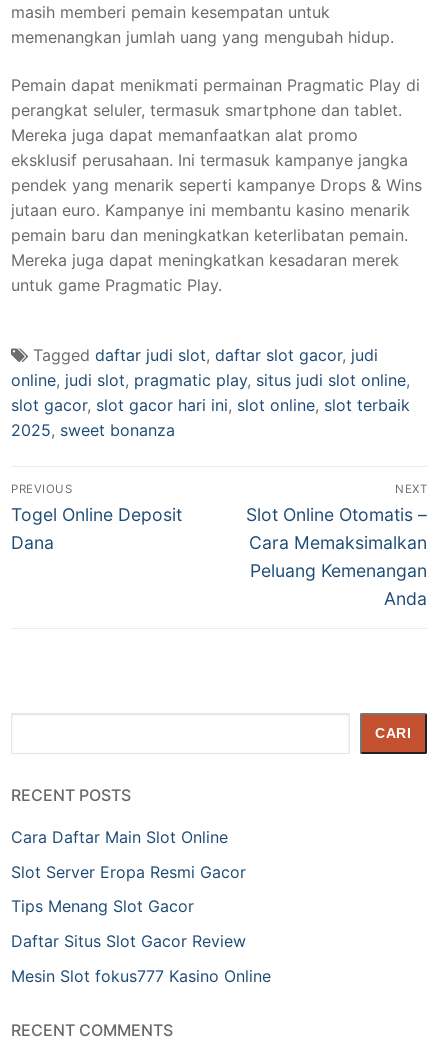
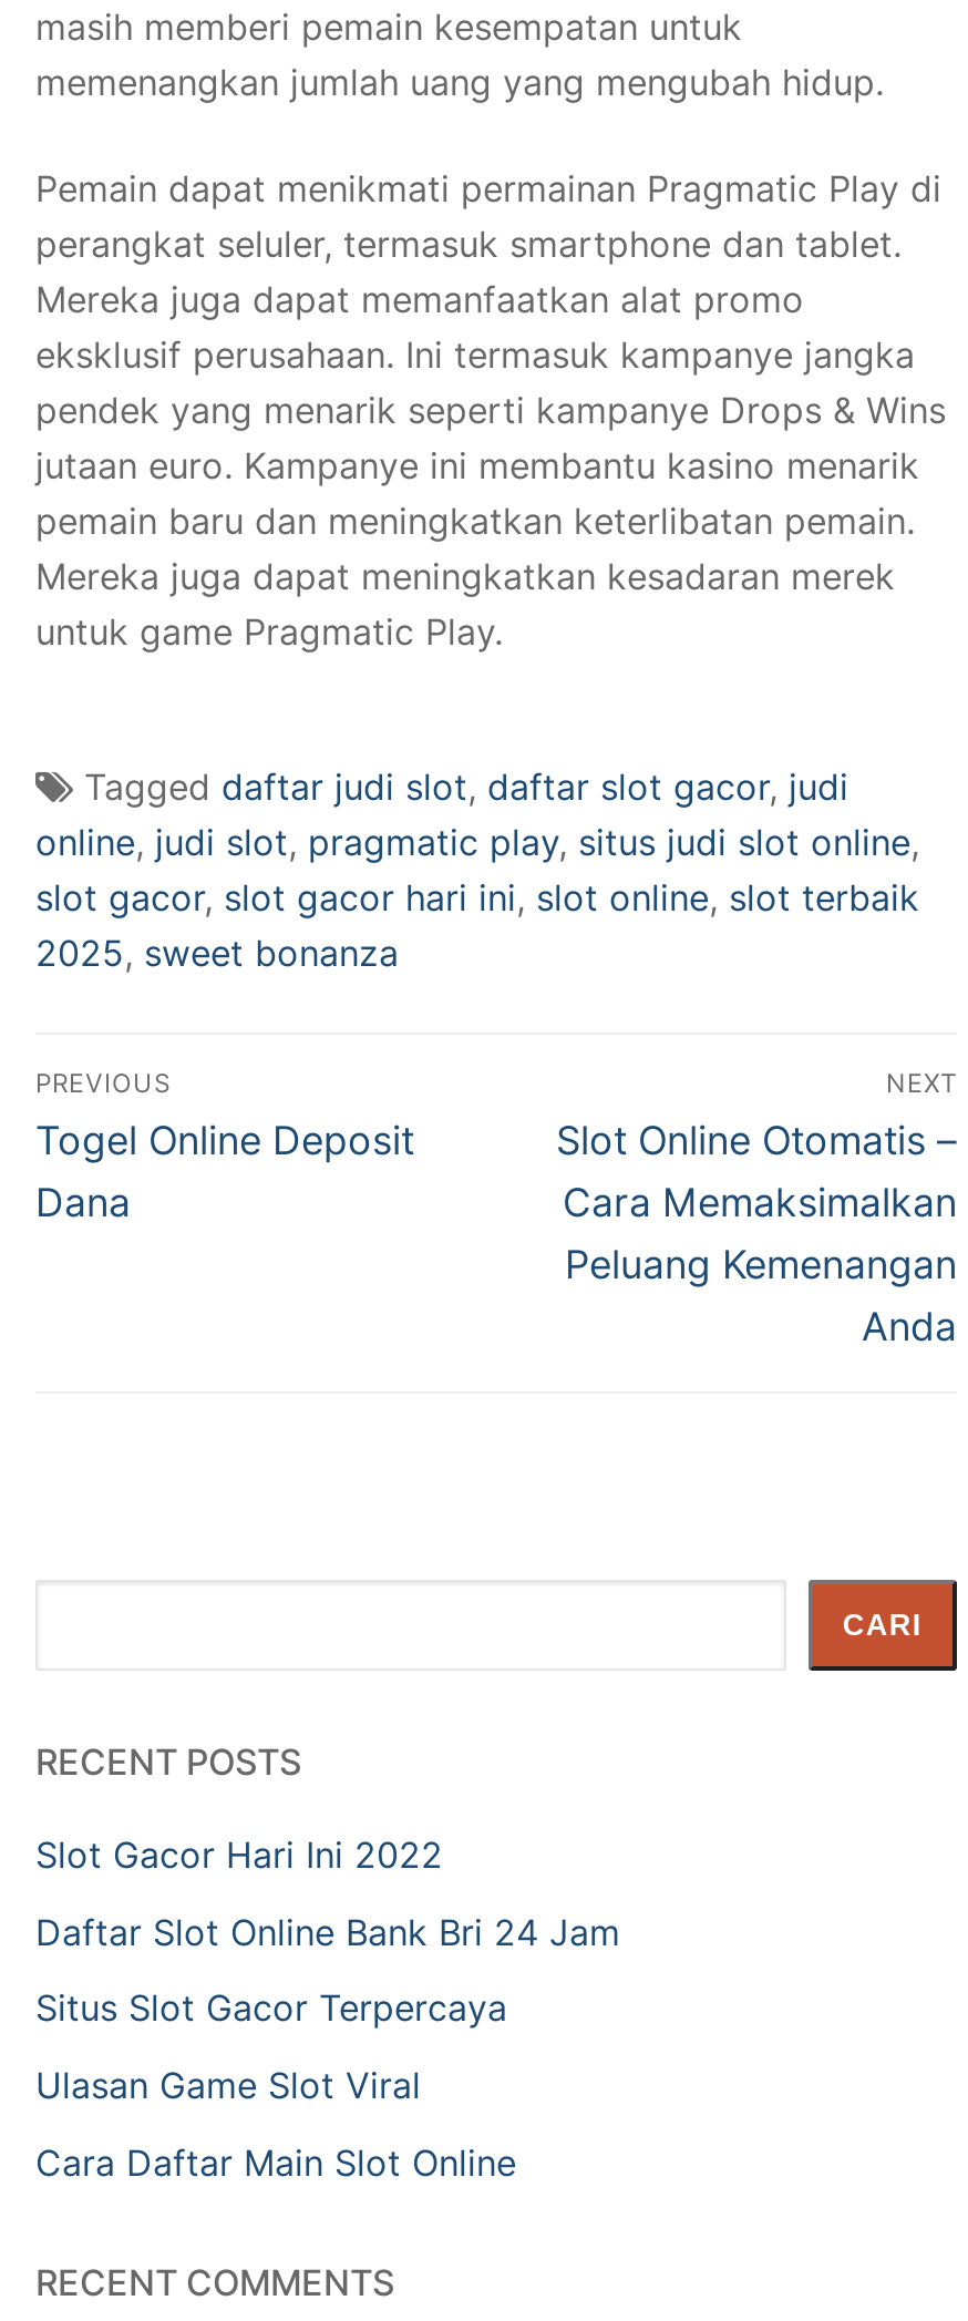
none -> [35,1833,620,2107] Slot Gacor Hari Ini 2022 | Daftar Slot Online Bank Bri 24 Jam | Situs Slot Gacor Terpercaya | Ulasan Game Slot Viral
moved [11,827,228,847] -> [35,2140,516,2184]: Cara Daftar Main Slot Online
[11,862,271,986] Slot Server Eropa Resmi Gacor | Tips Menang Slot Gacor | Daftar Situs Slot Gacor Review | Mesin Slot fokus777 Kasino Online -> none

